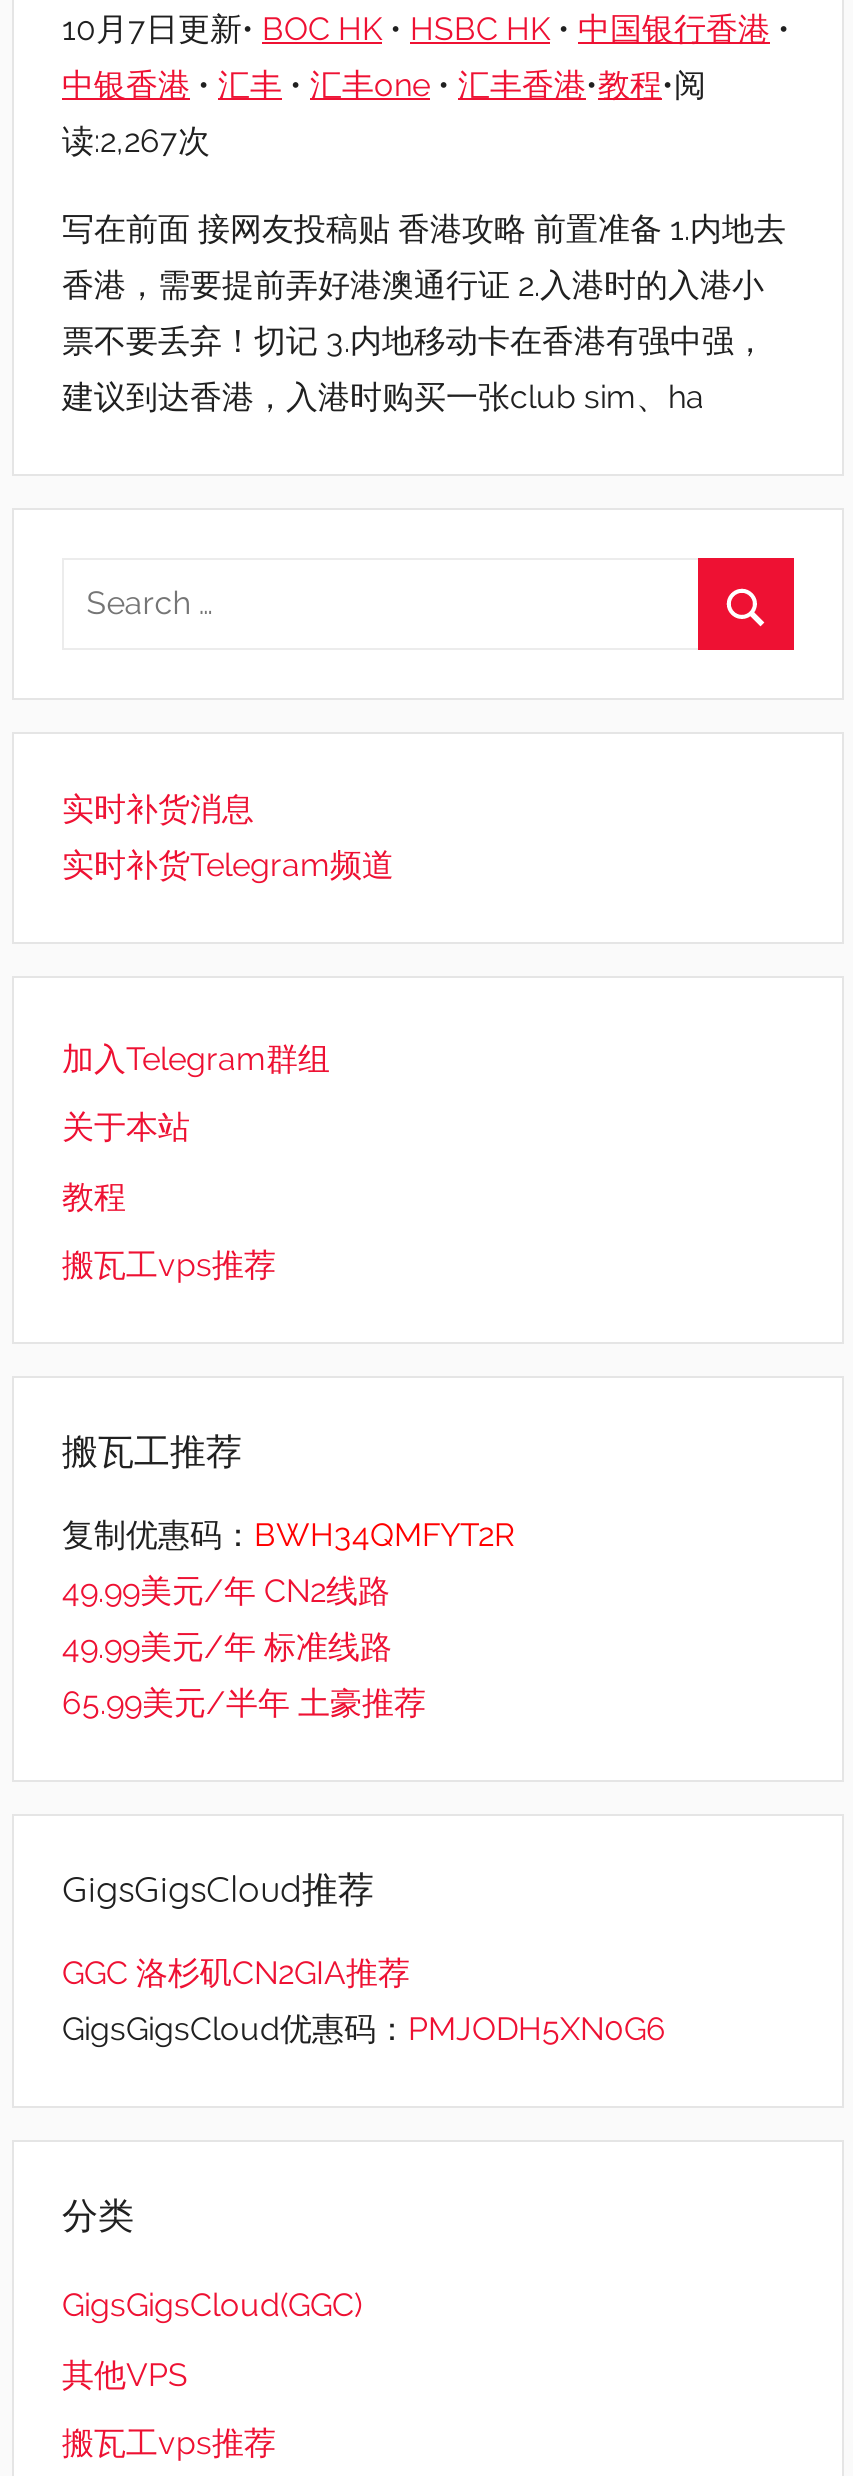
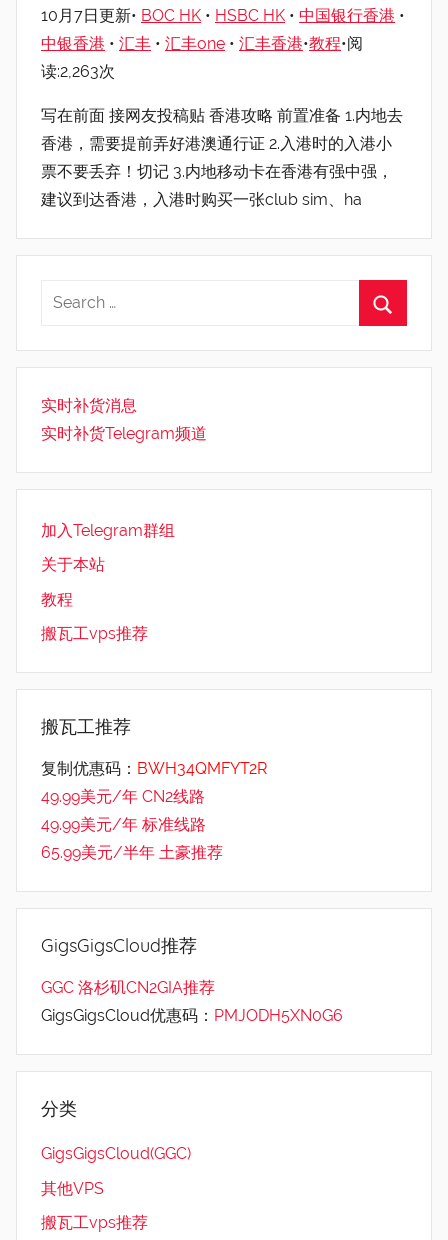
[62,122,210,160] 读:2,267次 -> [41,62,115,81] 读:2,263次

